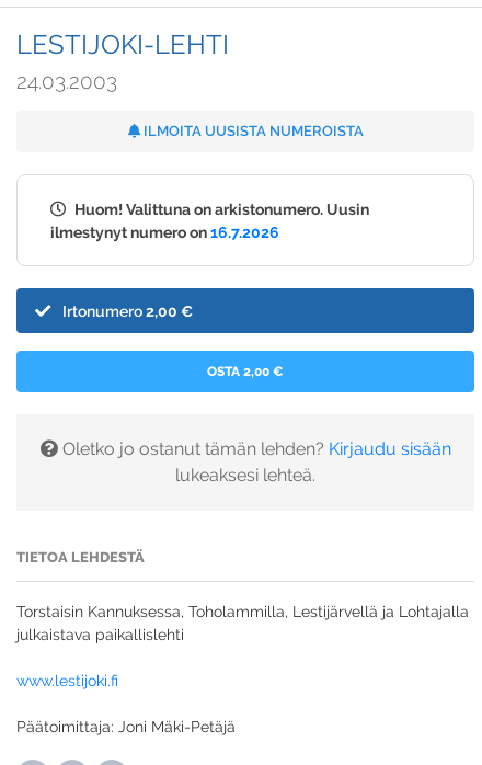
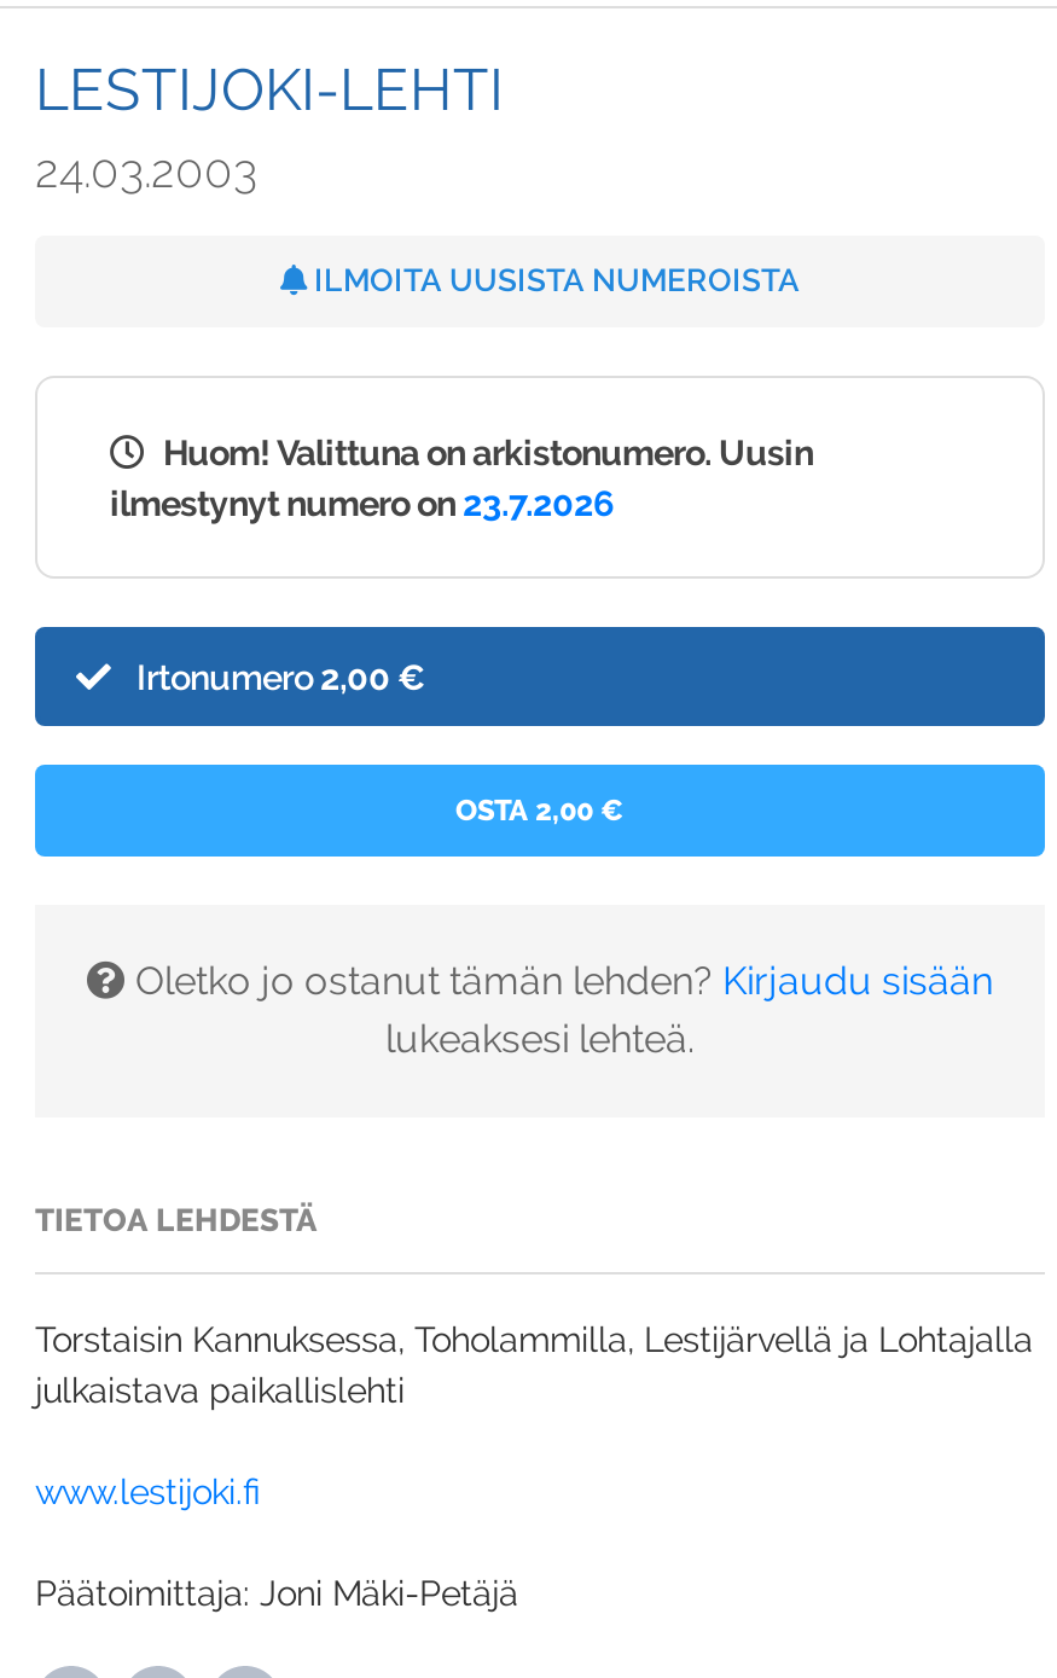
[50,222,279,241] ilmestynyt numero on 16.7.2026 -> [110,482,615,523] ilmestynyt numero on 23.7.2026

